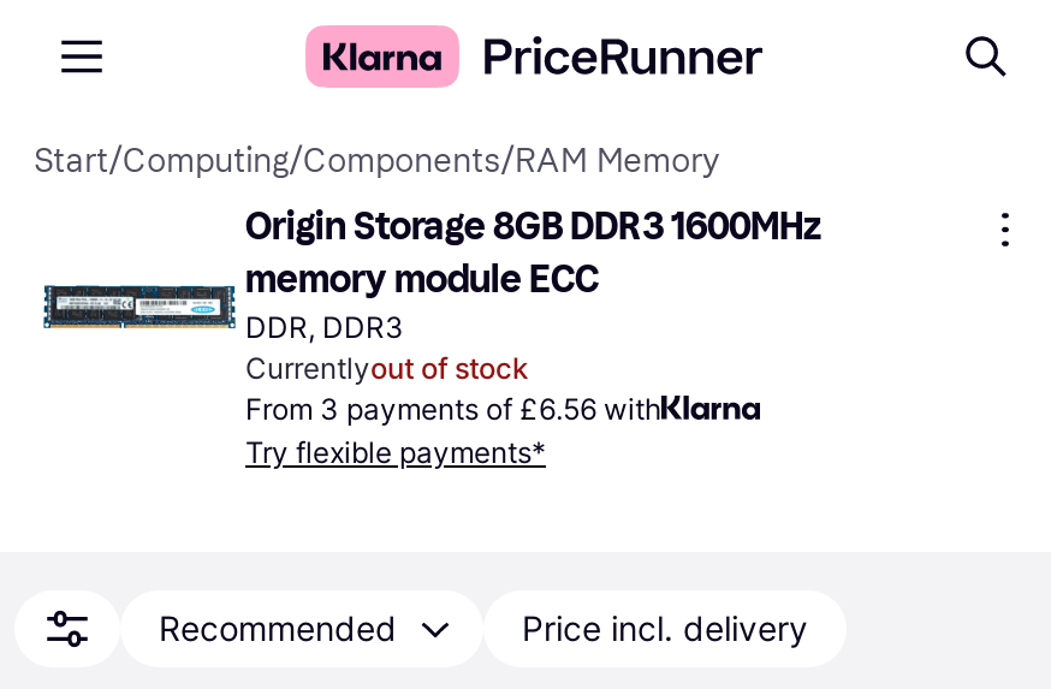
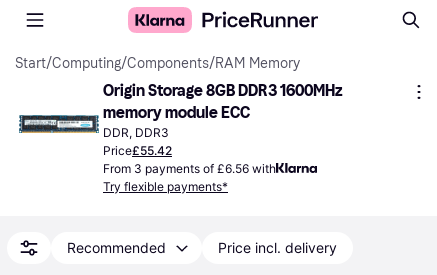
[245,350,529,386] Currentlyout of stock -> [103,143,172,158] Price£55.42

